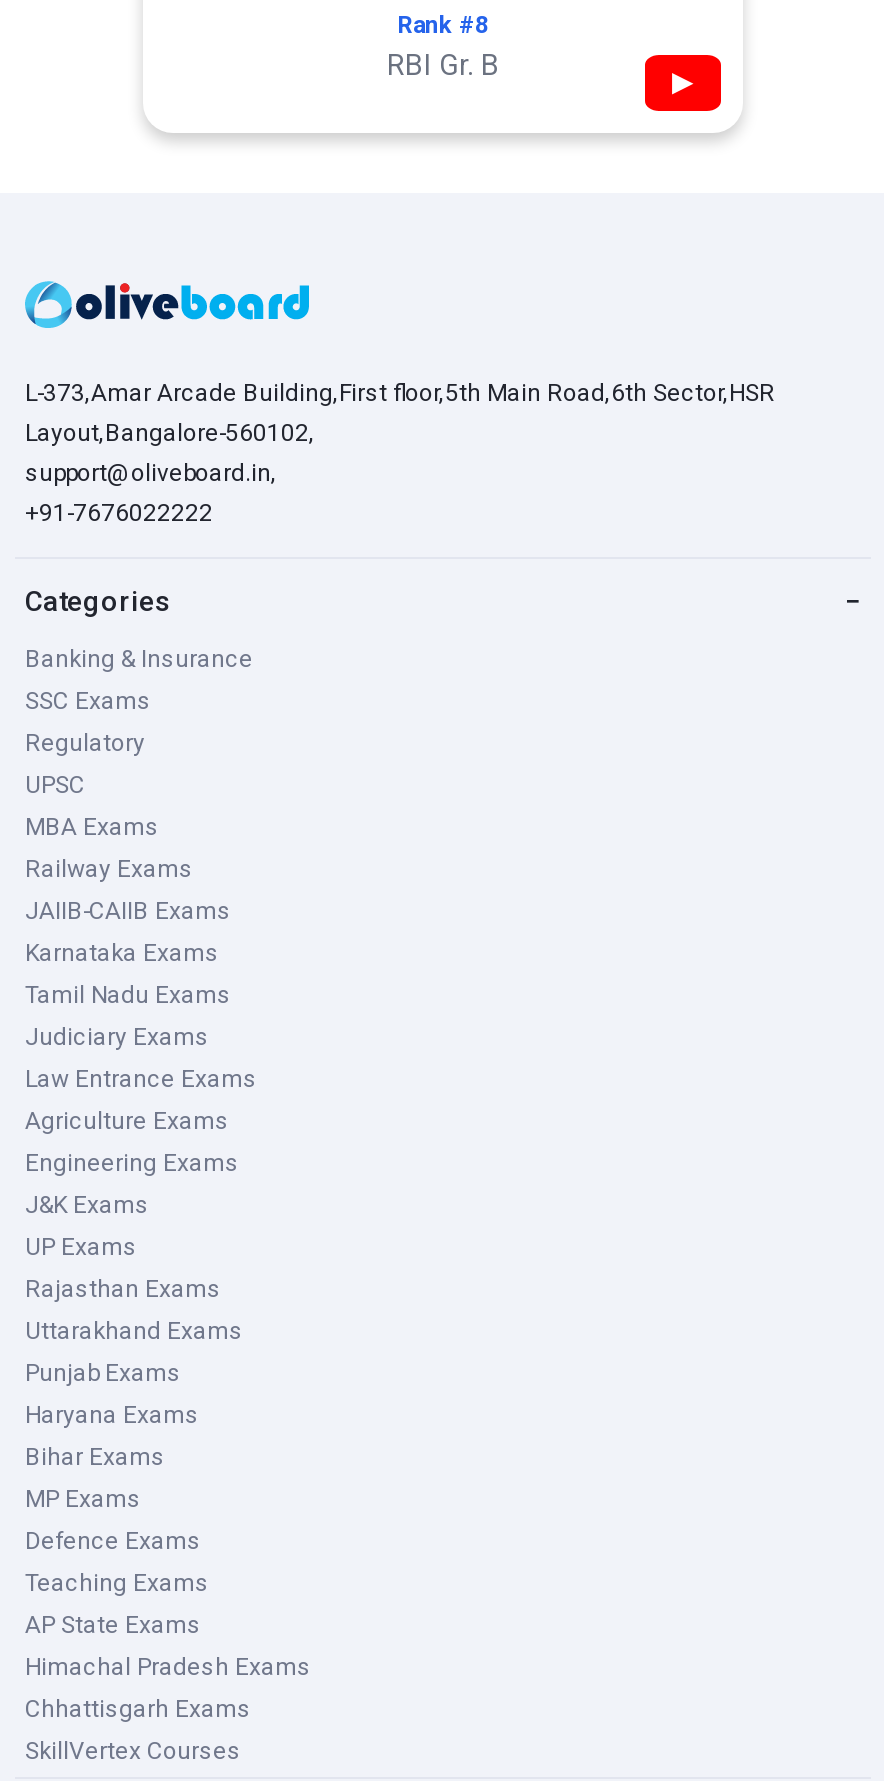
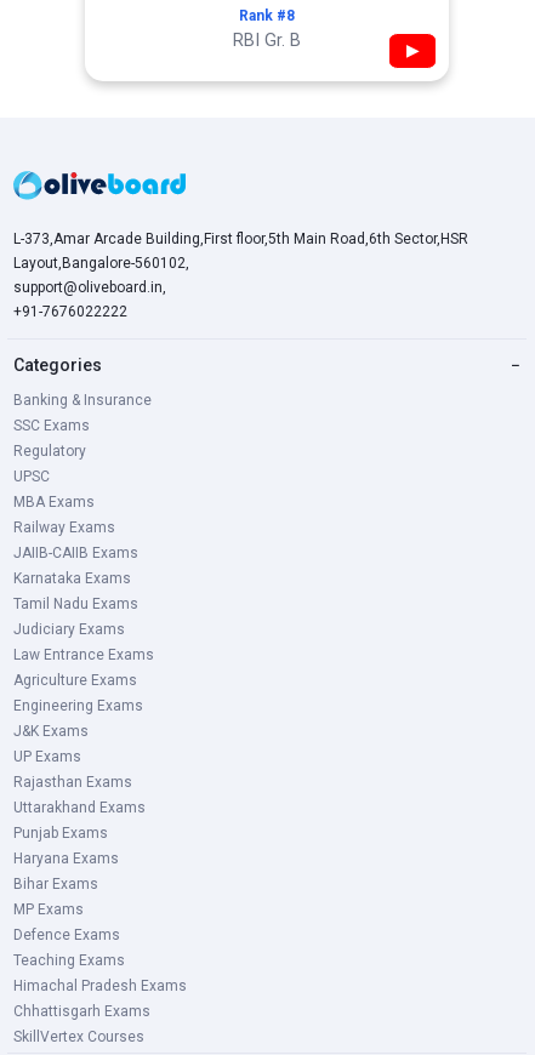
[25,1611,201,1639] AP State Exams -> none

